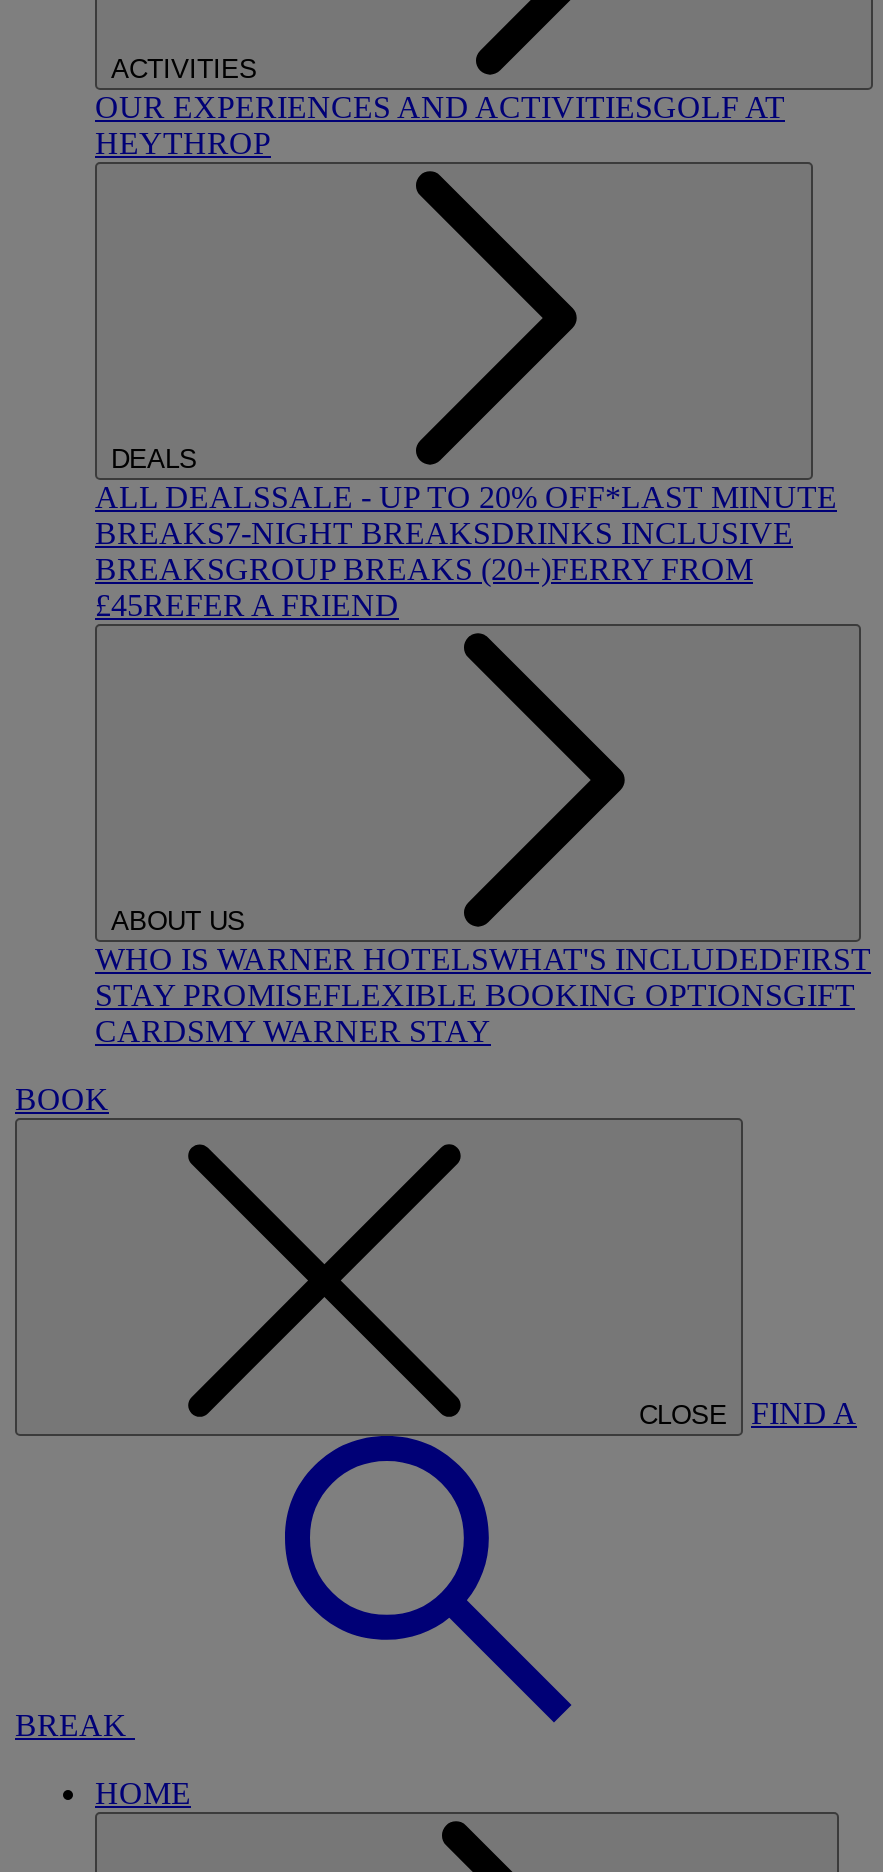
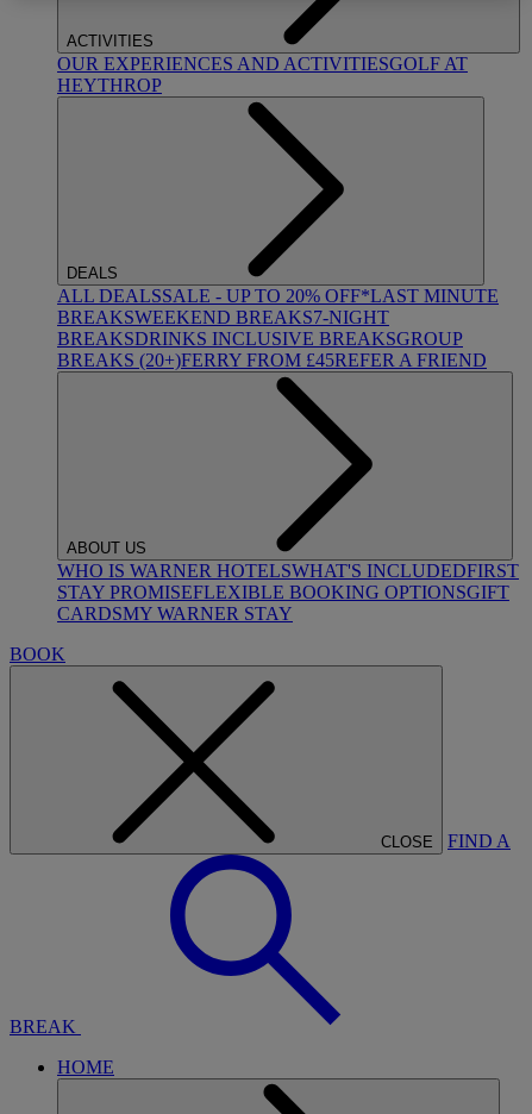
[95,516,793,622] BREAKS7-NIGHT BREAKSDRINKS INCLUSIVE | BREAKSGROUP BREAKS (20+)FERRY FROM | £45REFER A FRIEND -> [57,307,487,370] BREAKSWEEKEND BREAKS7-NIGHT | BREAKSDRINKS INCLUSIVE BREAKSGROUP | BREAKS (20+)FERRY FROM £45REFER A FRIEND

